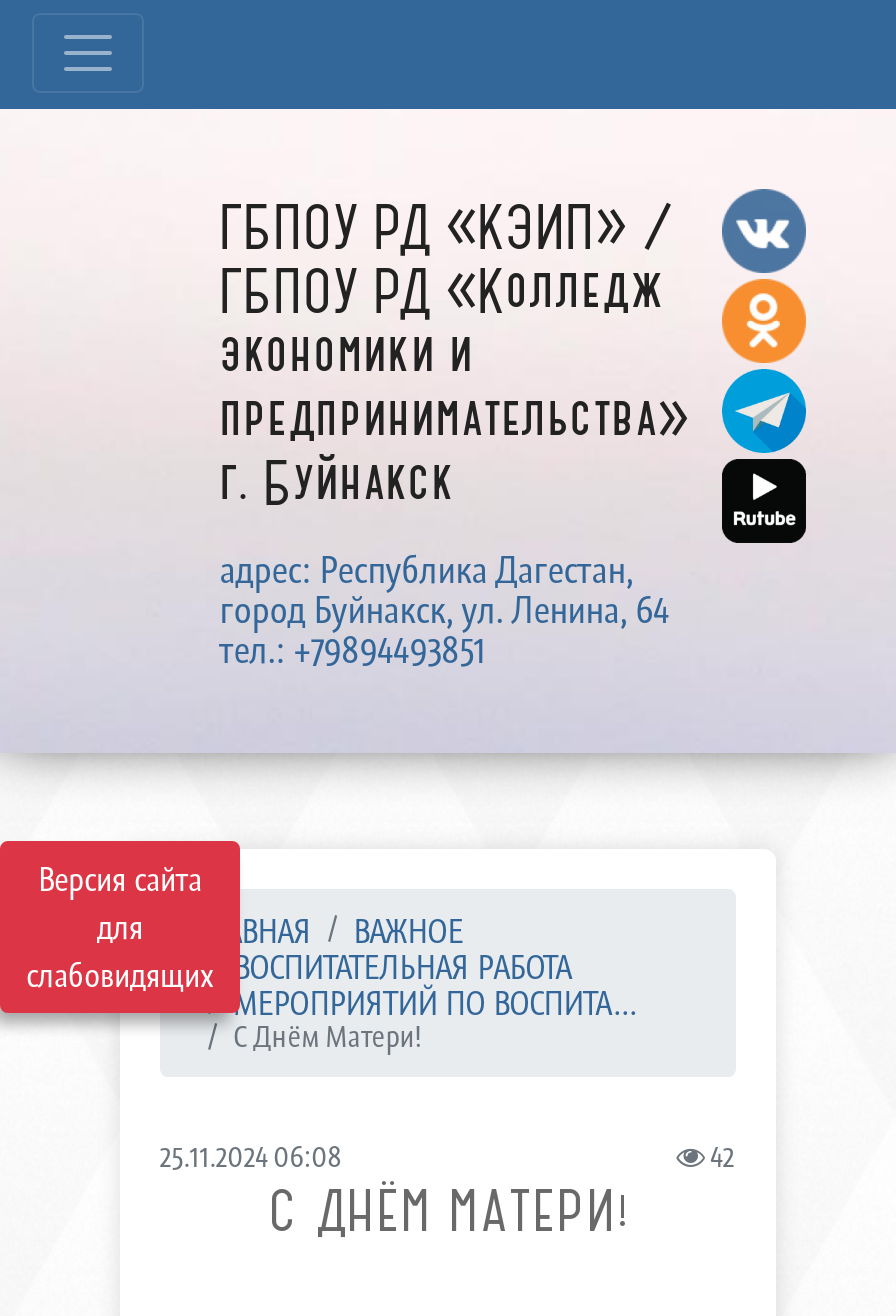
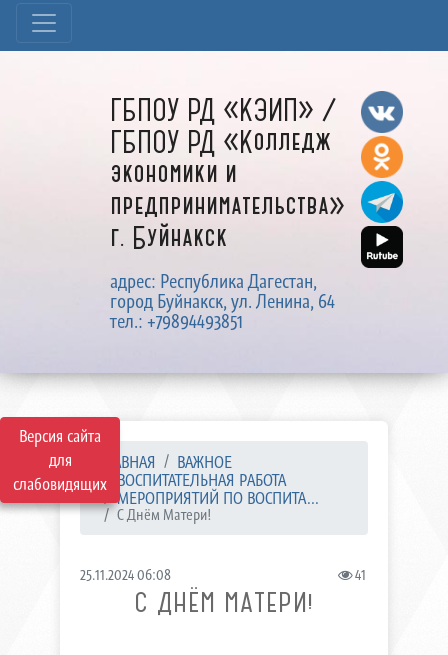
[704,1137,734,1175] 42 -> [352,565,366,584] 41

